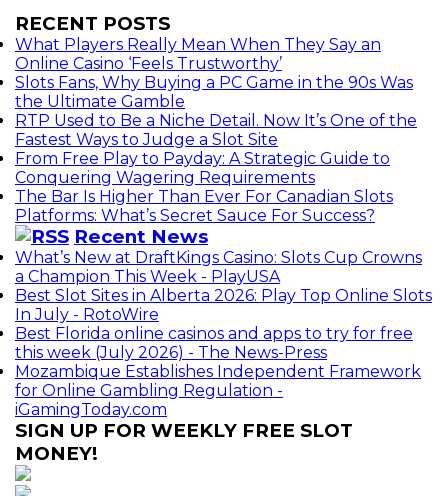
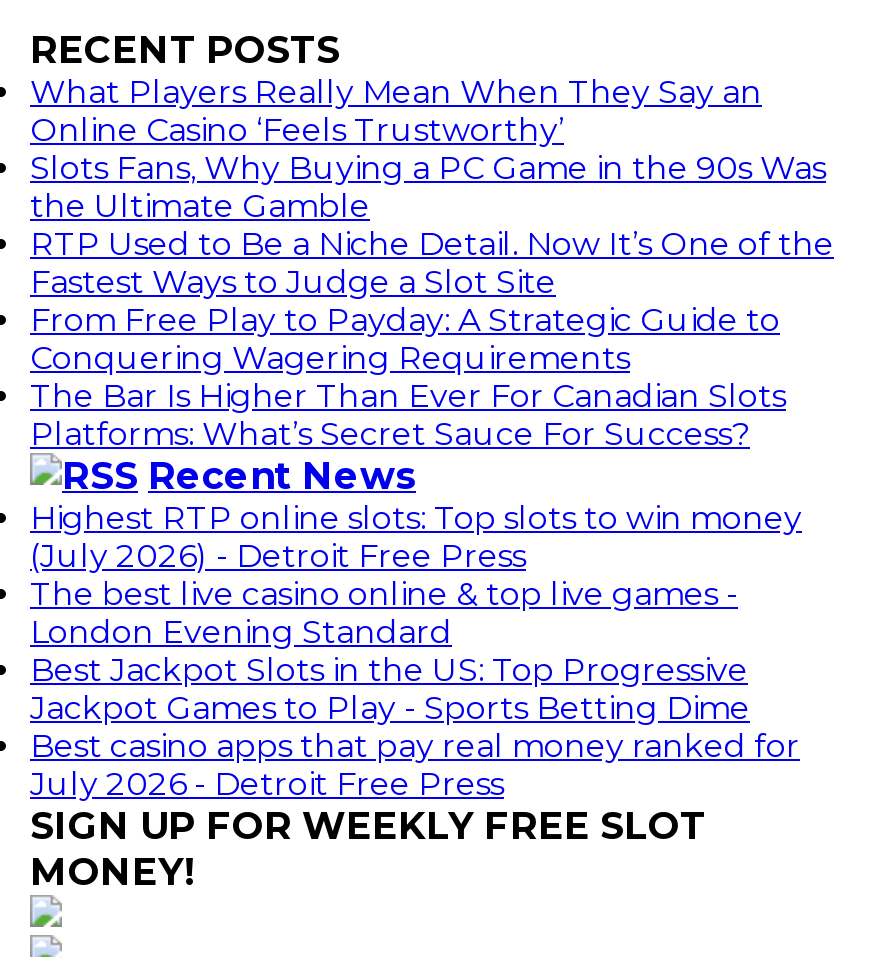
[15,248,432,419] What’s New at DraftKings Casino: Slots Cup Crowns | a Champion This Week - PlayUSA | Best Slot Sites in Alberta 2026: Play Top Online Slots | In July - RotoWire | Best Florida online casinos and apps to try for free | this week (July 2026) - The News-Press | Mozambique Establishes Independent Framework | for Online Gambling Regulation - | iGamingToday.com -> [30,499,802,803] Highest RTP online slots: Top slots to win money | (July 2026) - Detroit Free Press | The best live casino online & top live games - | London Evening Standard | Best Jackpot Slots in the US: Top Progressive | Jackpot Games to Play - Sports Betting Dime | Best casino apps that pay real money ranked for | July 2026 - Detroit Free Press

